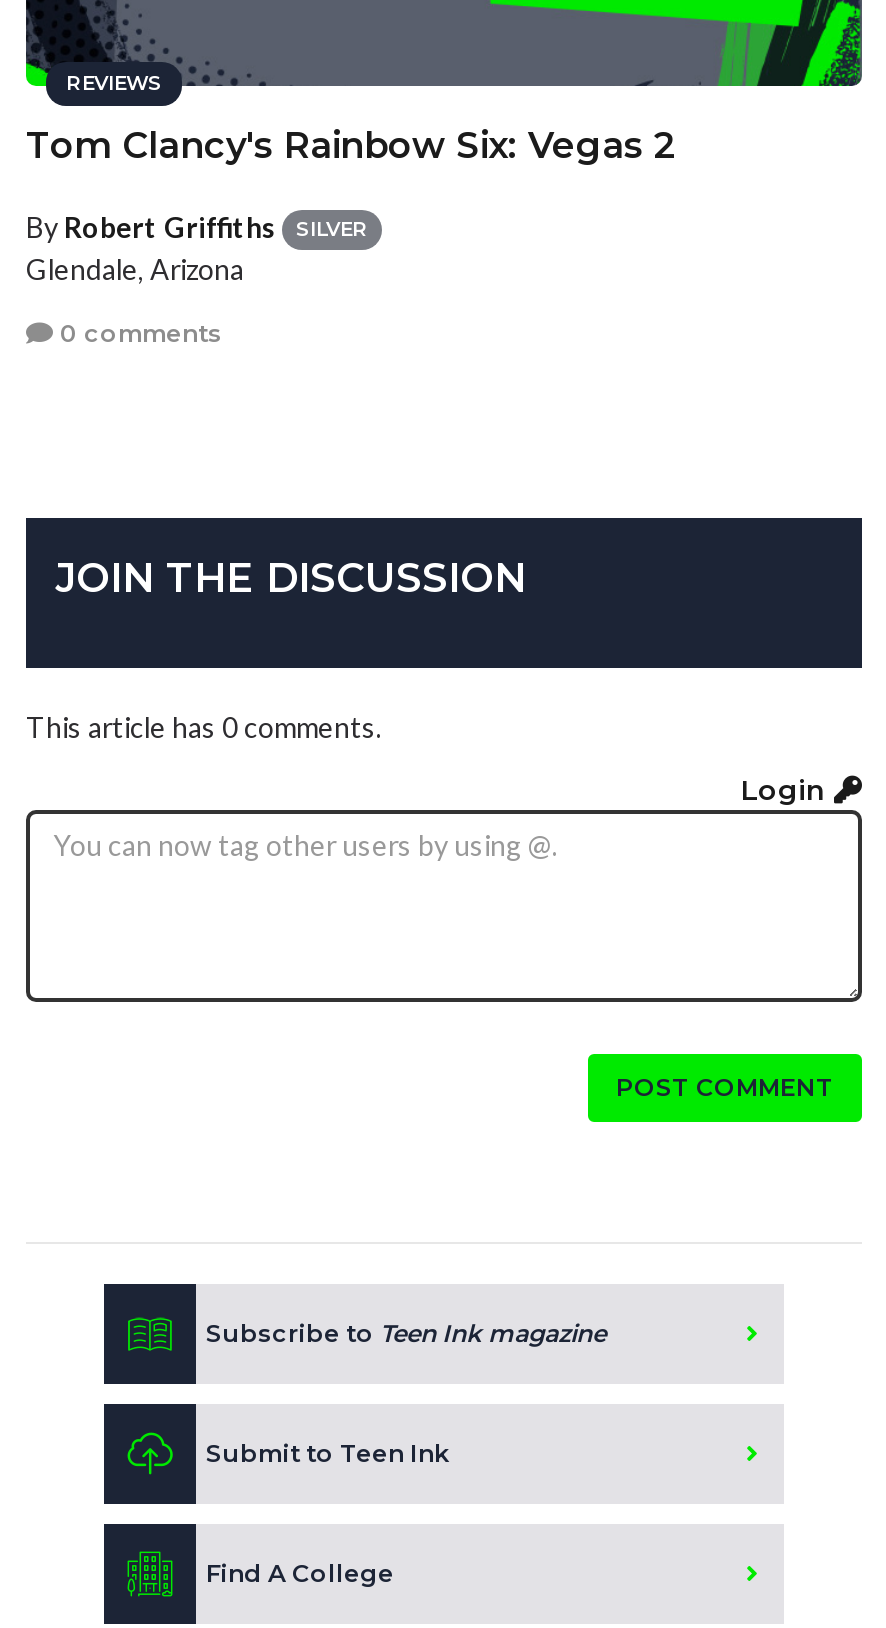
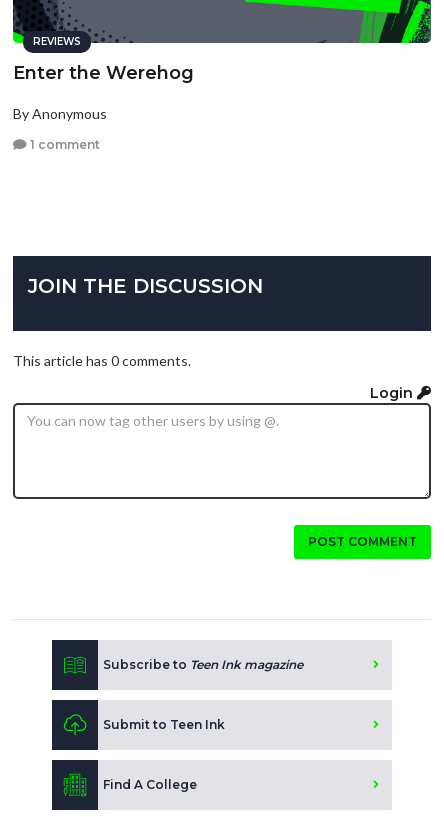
[26,124,676,168] Tom Clancy's Rainbow Six: Vegas 2 -> [13,62,194,84] Enter the Werehog
[26,210,368,286] By Robert Griffiths | SILVER | Glendale, Arizona -> [13,105,107,122] By Anonymous
[54,317,222,347] 0 comments -> [27,137,100,152] 1 comment

